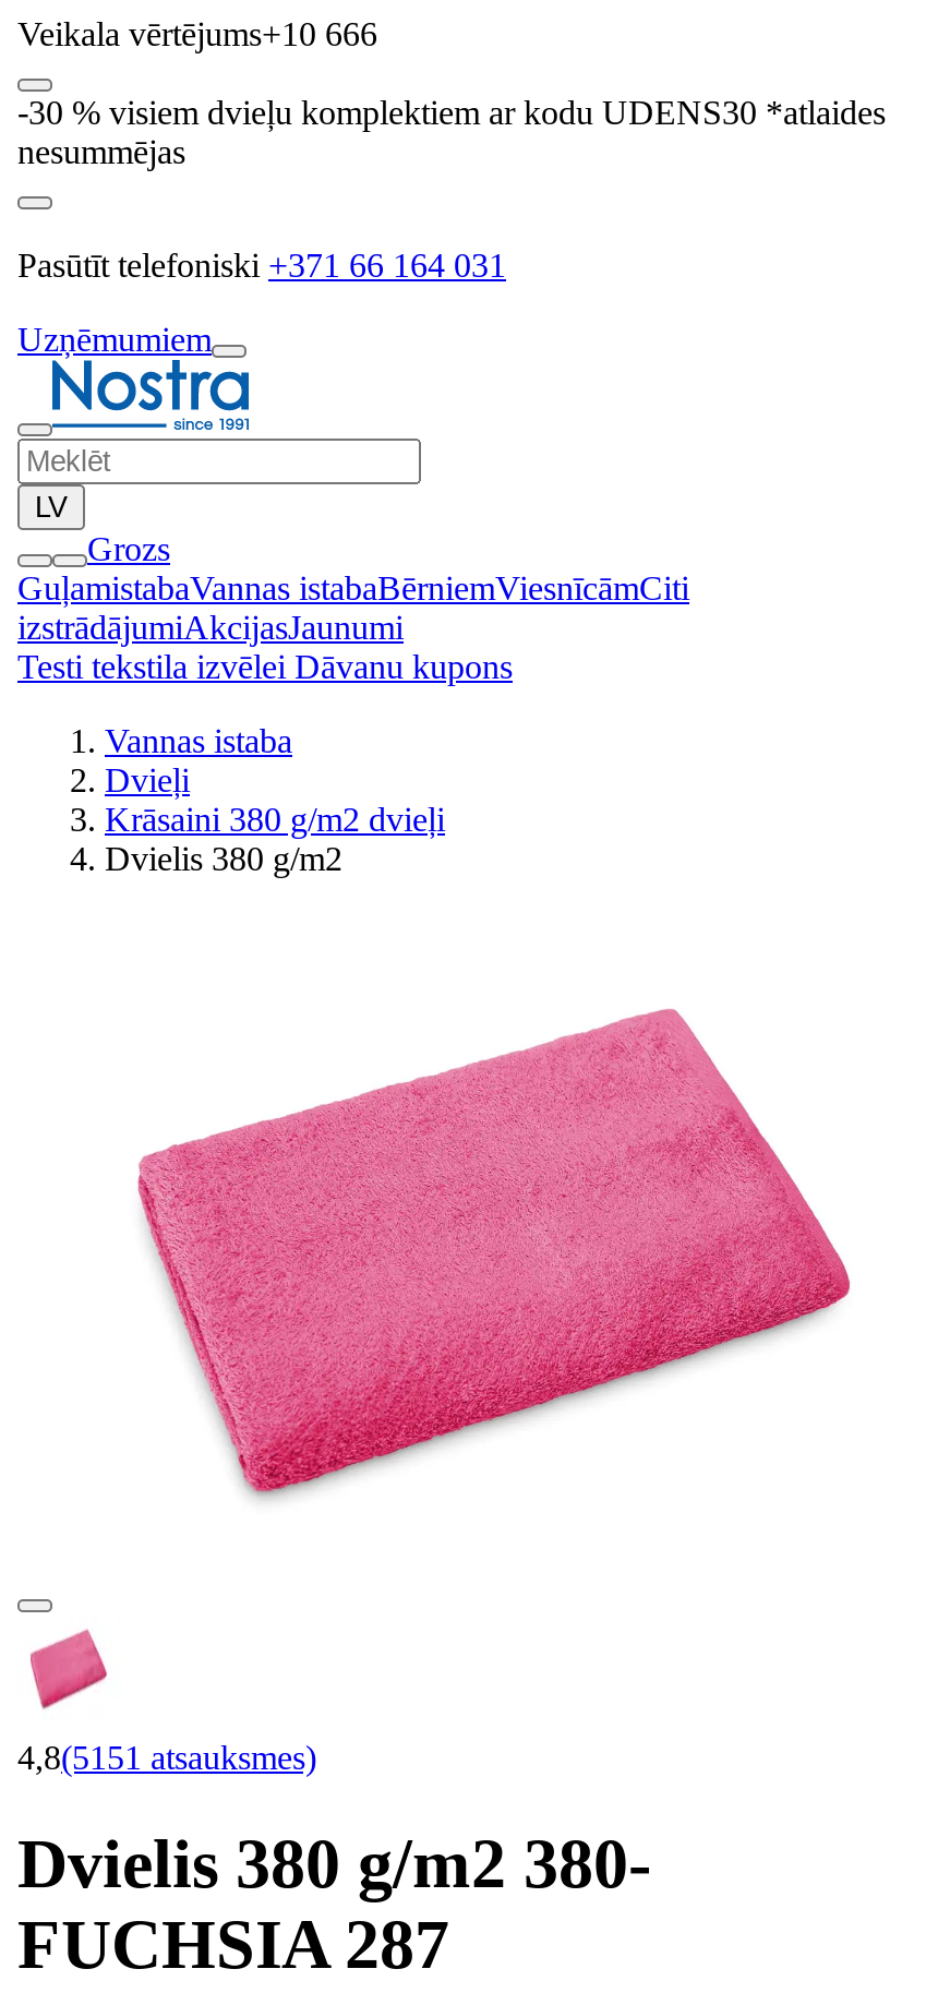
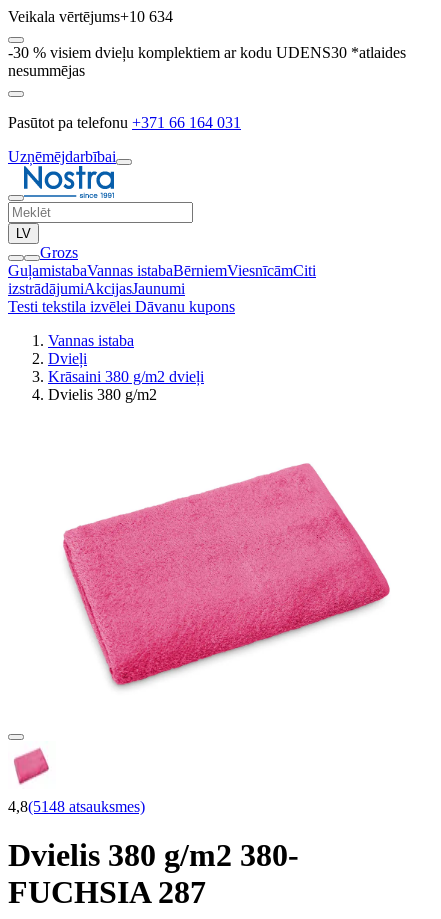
[17,15,377,52] Veikala vērtējums+10 666 -> [8,8,173,25] Veikala vērtējums+10 634
[17,247,506,284] Pasūtīt telefoniski +371 66 164 031 -> [8,114,241,131] Pasūtot pa telefonu +371 66 164 031
[17,321,212,358] Uzņēmumiem -> [8,148,116,165] Uzņēmējdarbībai
[17,1738,316,1775] 4,8(5151 atsauksmes) -> [8,798,145,815] 4,8(5148 atsauksmes)

